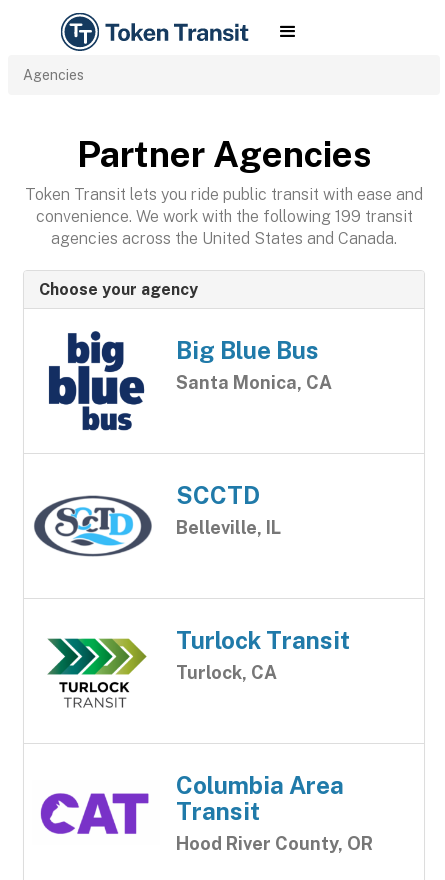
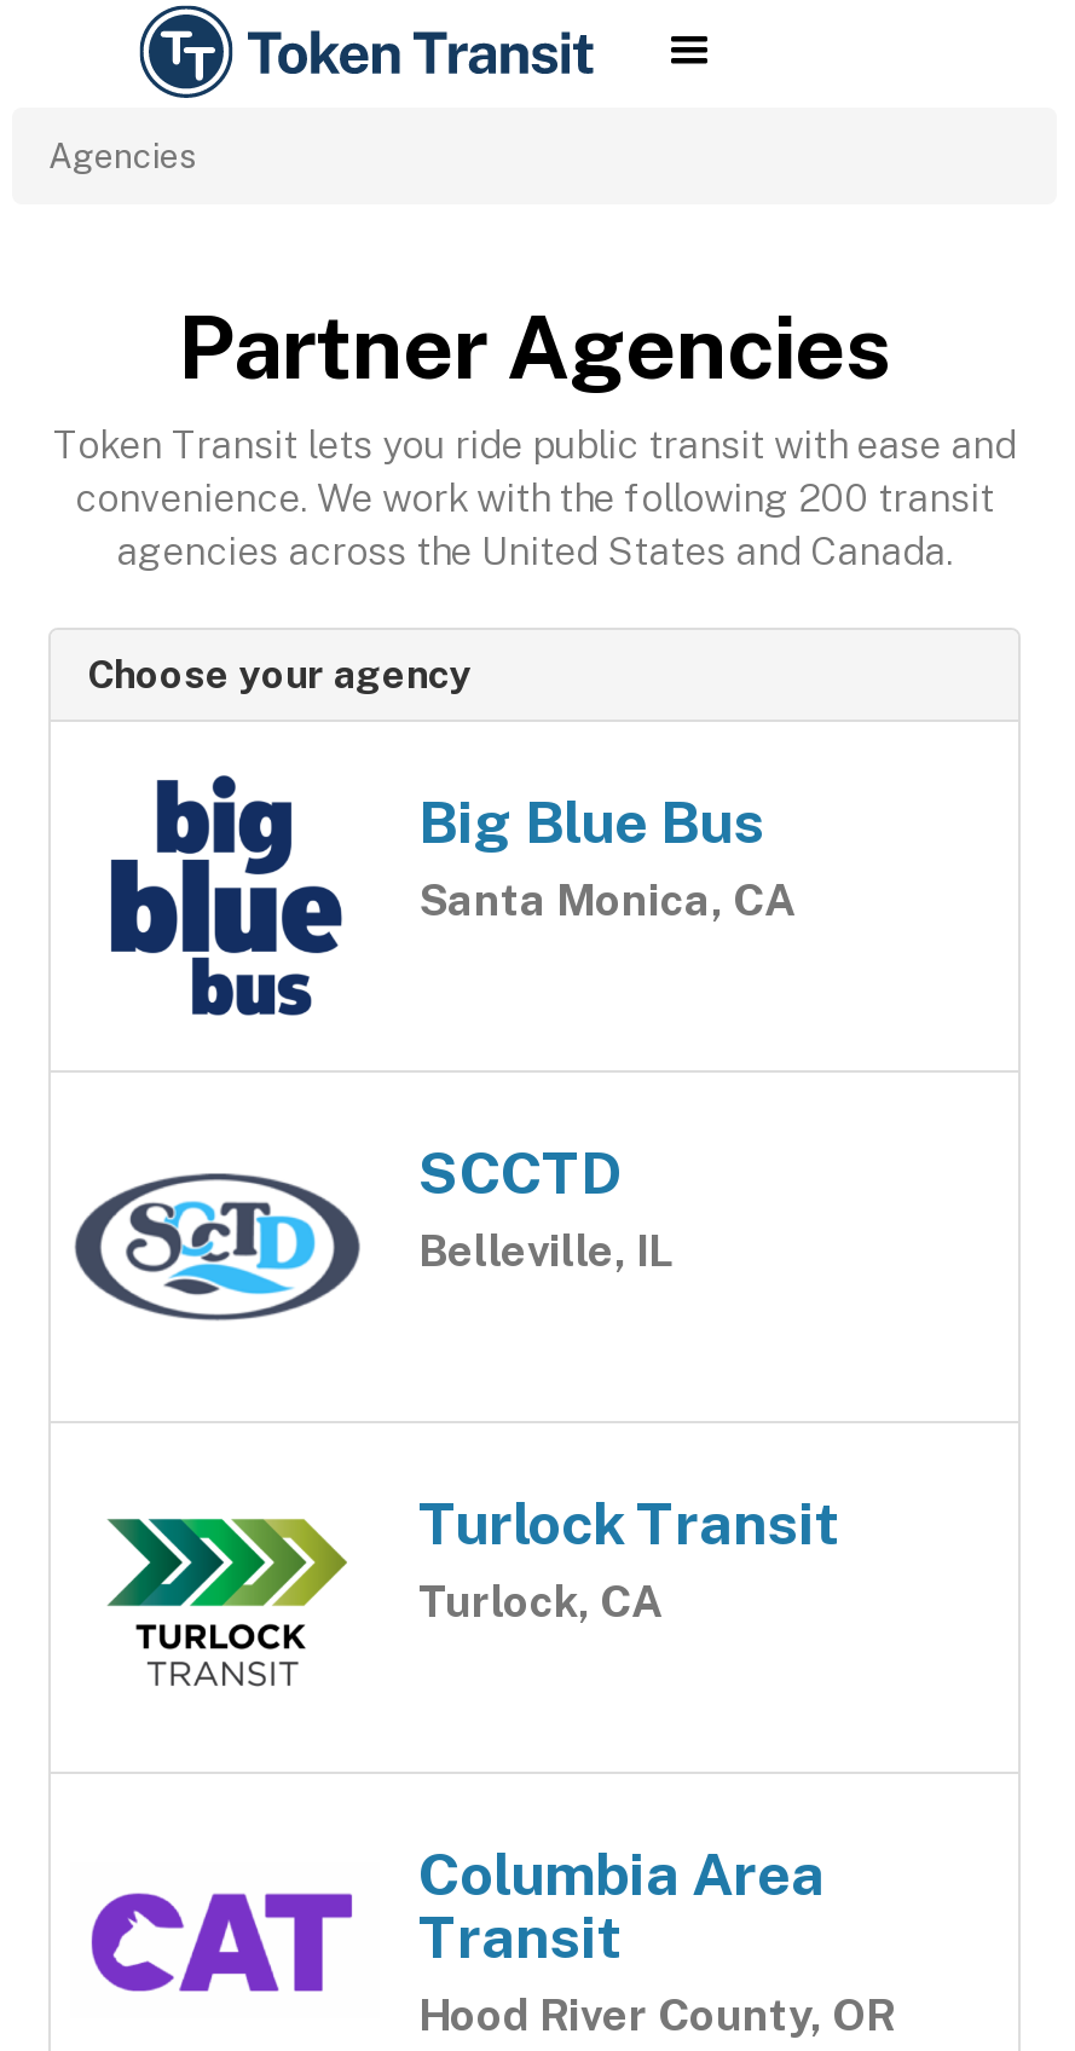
[35,207,412,226] convenience. We work with the following 199 transit -> [75,475,994,521] convenience. We work with the following 200 transit

